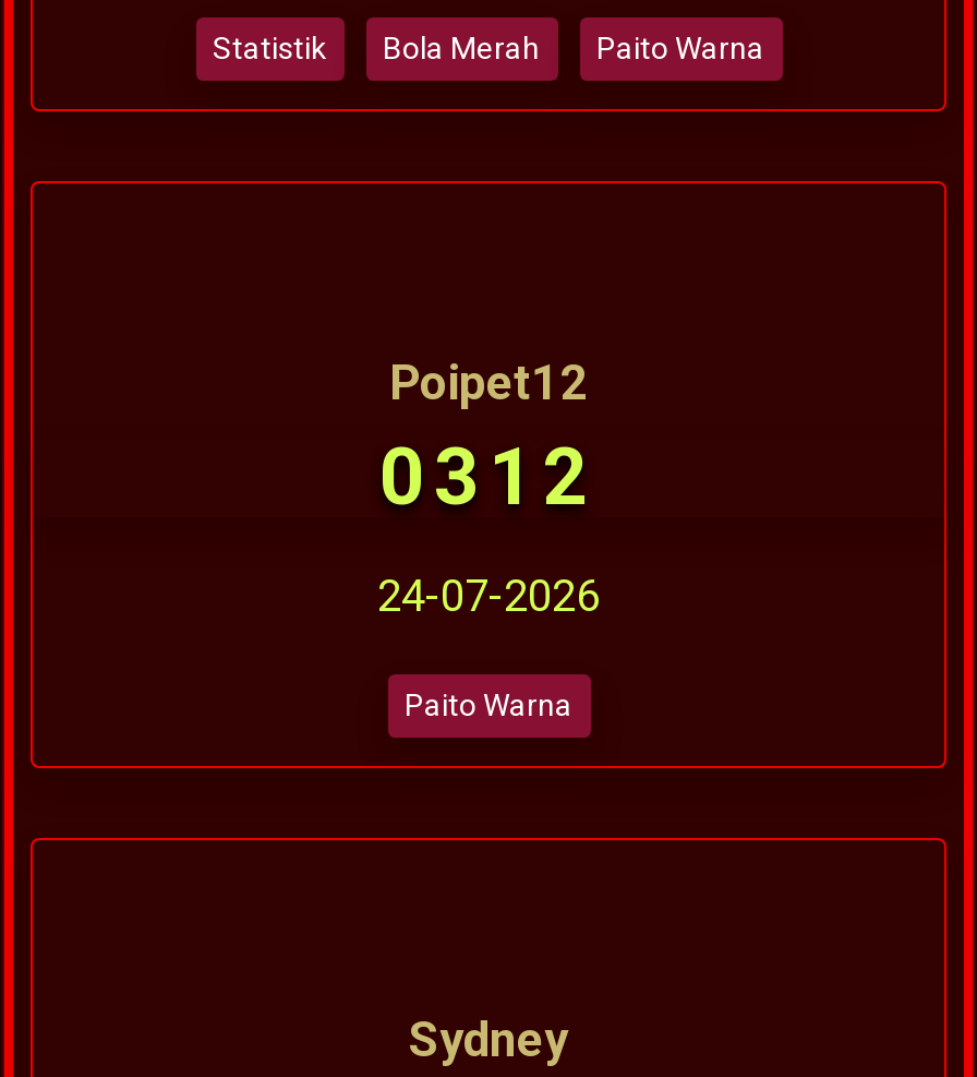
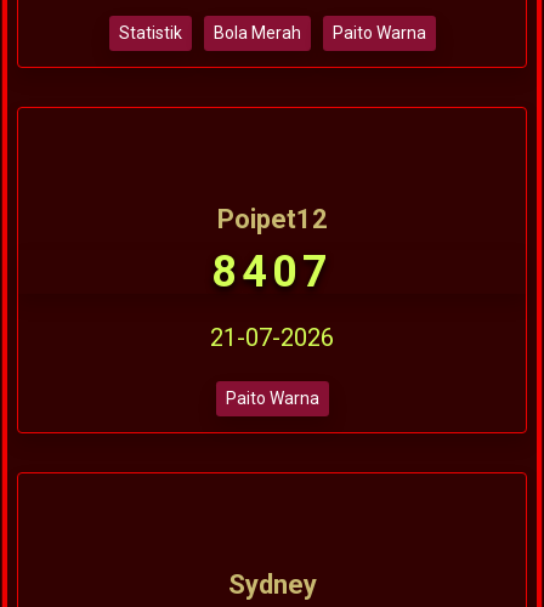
[379,432,598,524] 0312 -> [211,246,333,297] 8407
[377,570,600,622] 24-07-2026 -> [210,323,334,352] 21-07-2026

